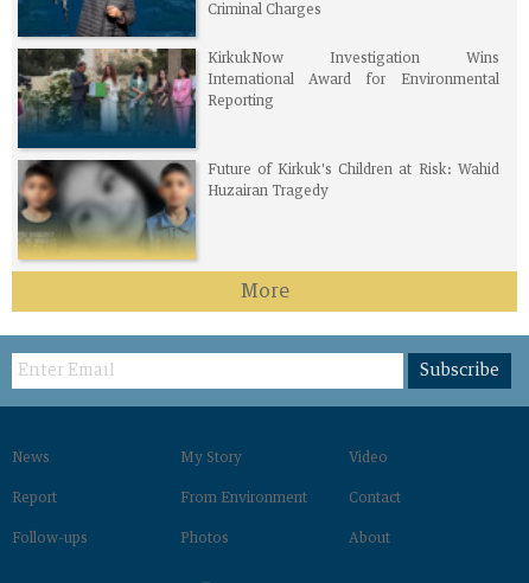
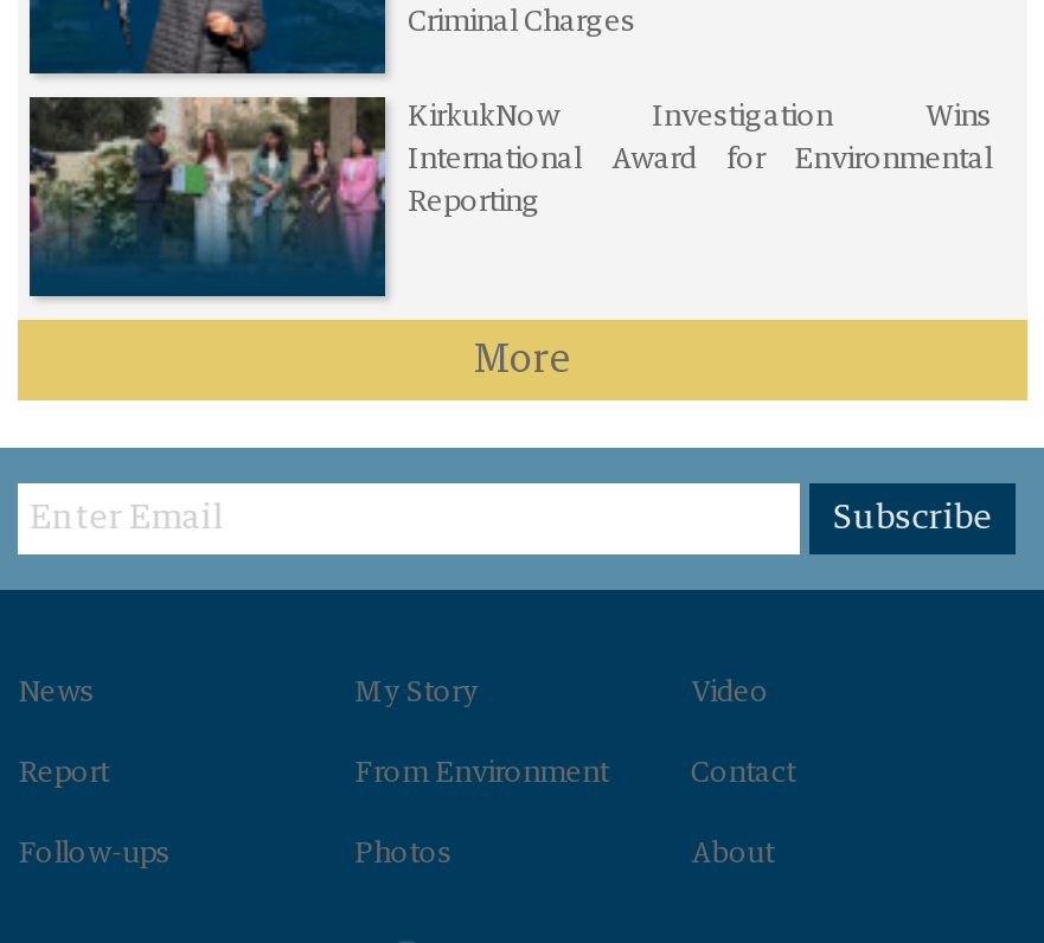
[17,159,499,261] [image] | Future of Kirkuk's Children at Risk: Wahid | Huzairan Tragedy -> none

